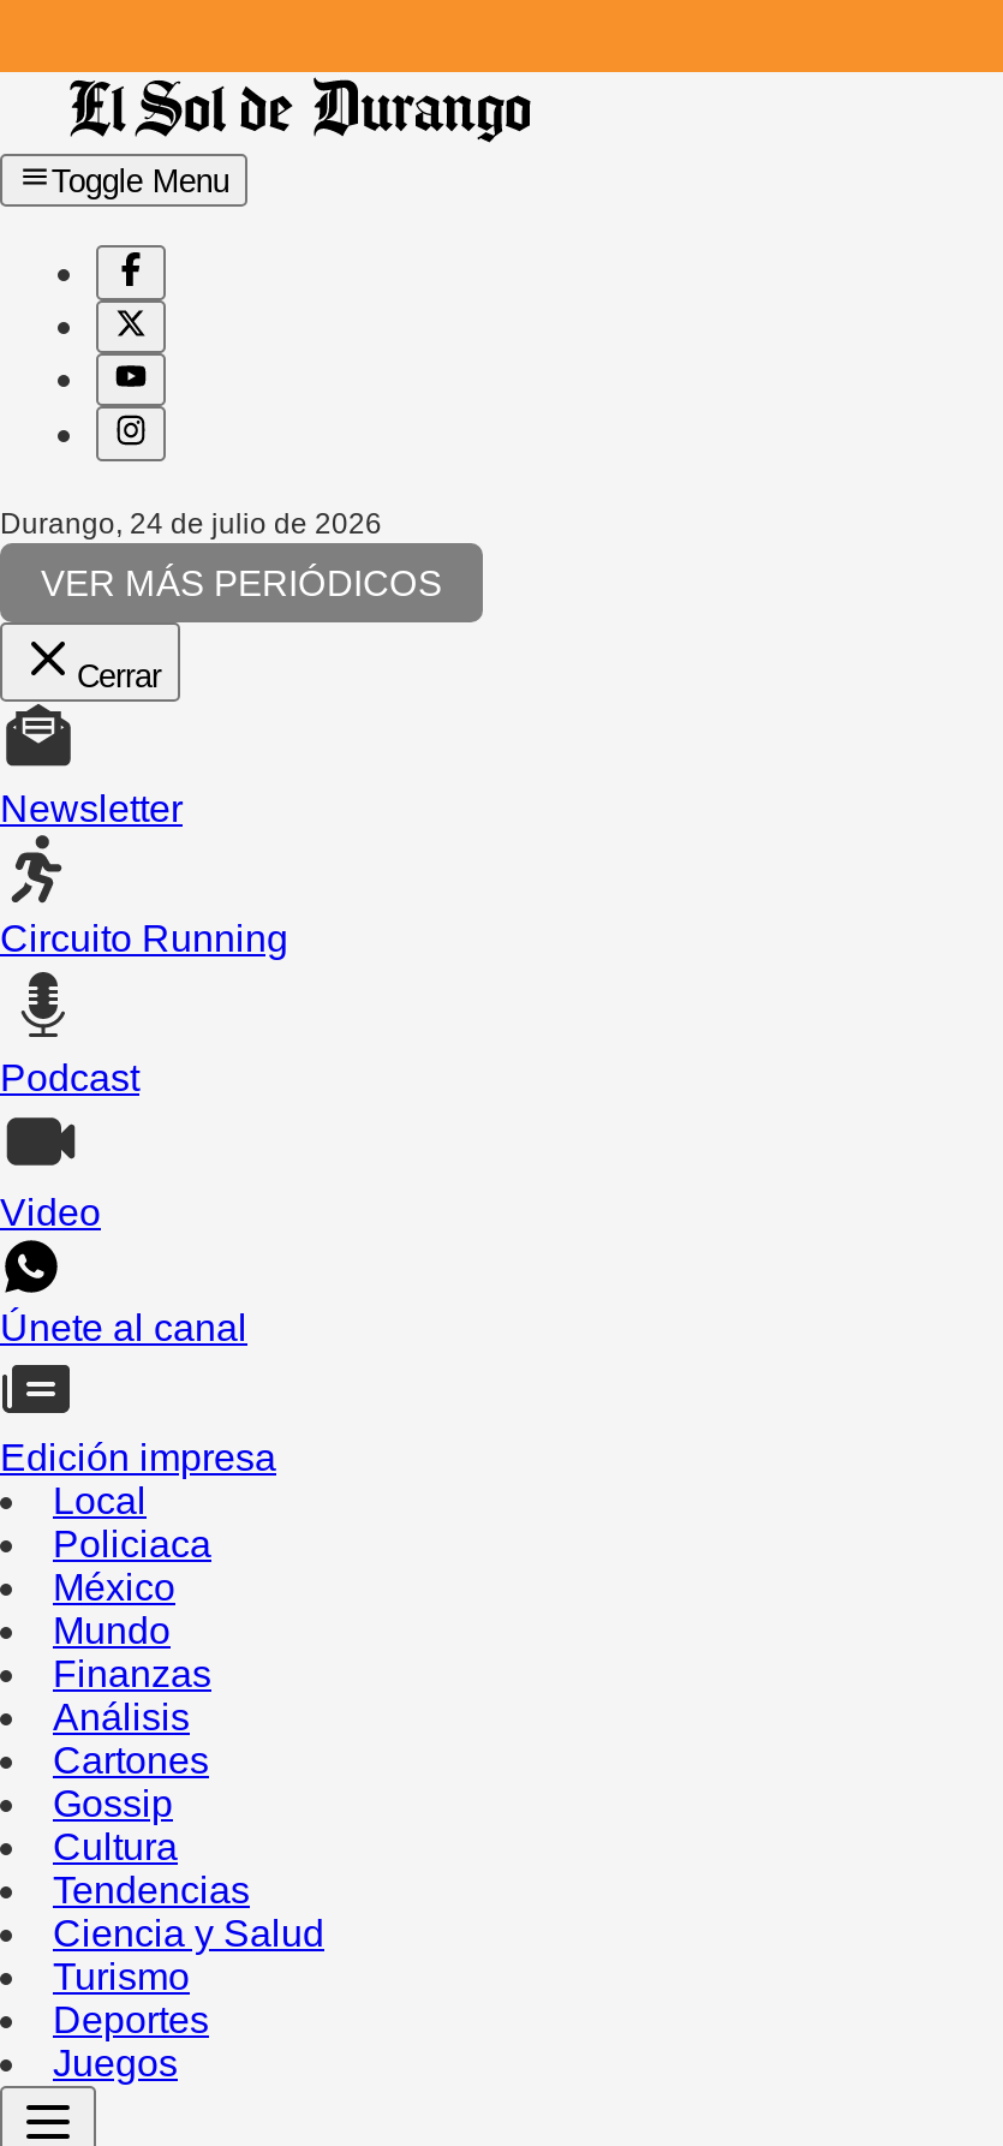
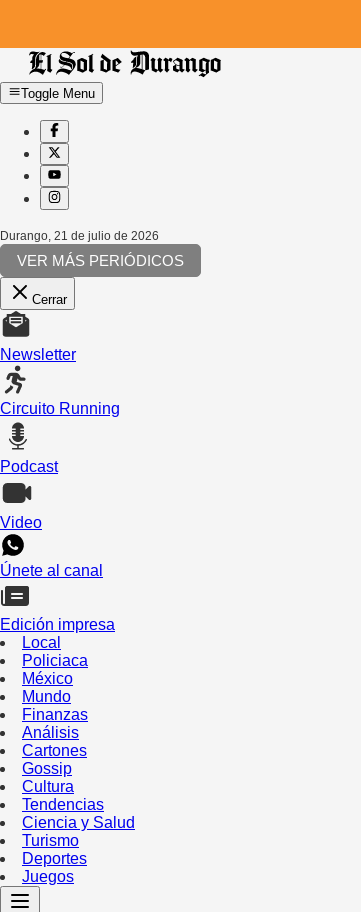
[0,506,382,540] Durango, 24 de julio de 2026 -> [0,229,159,243] Durango, 21 de julio de 2026

